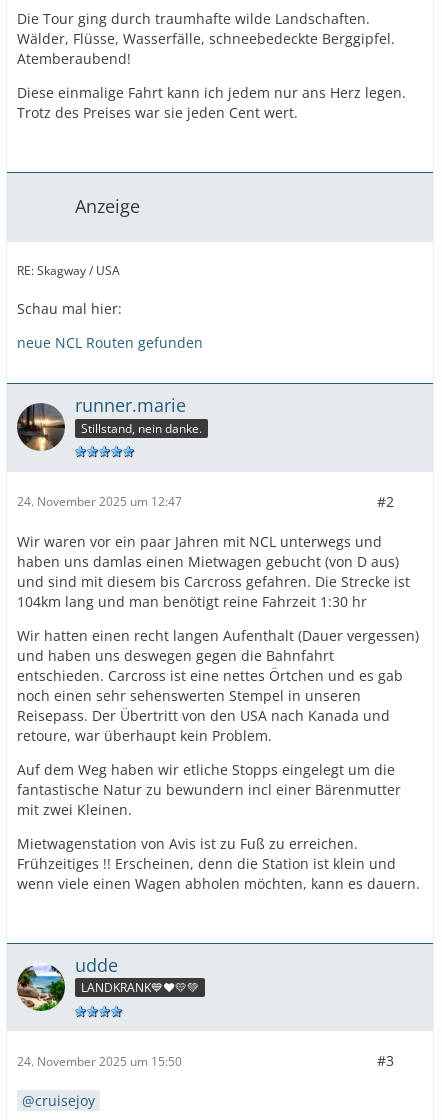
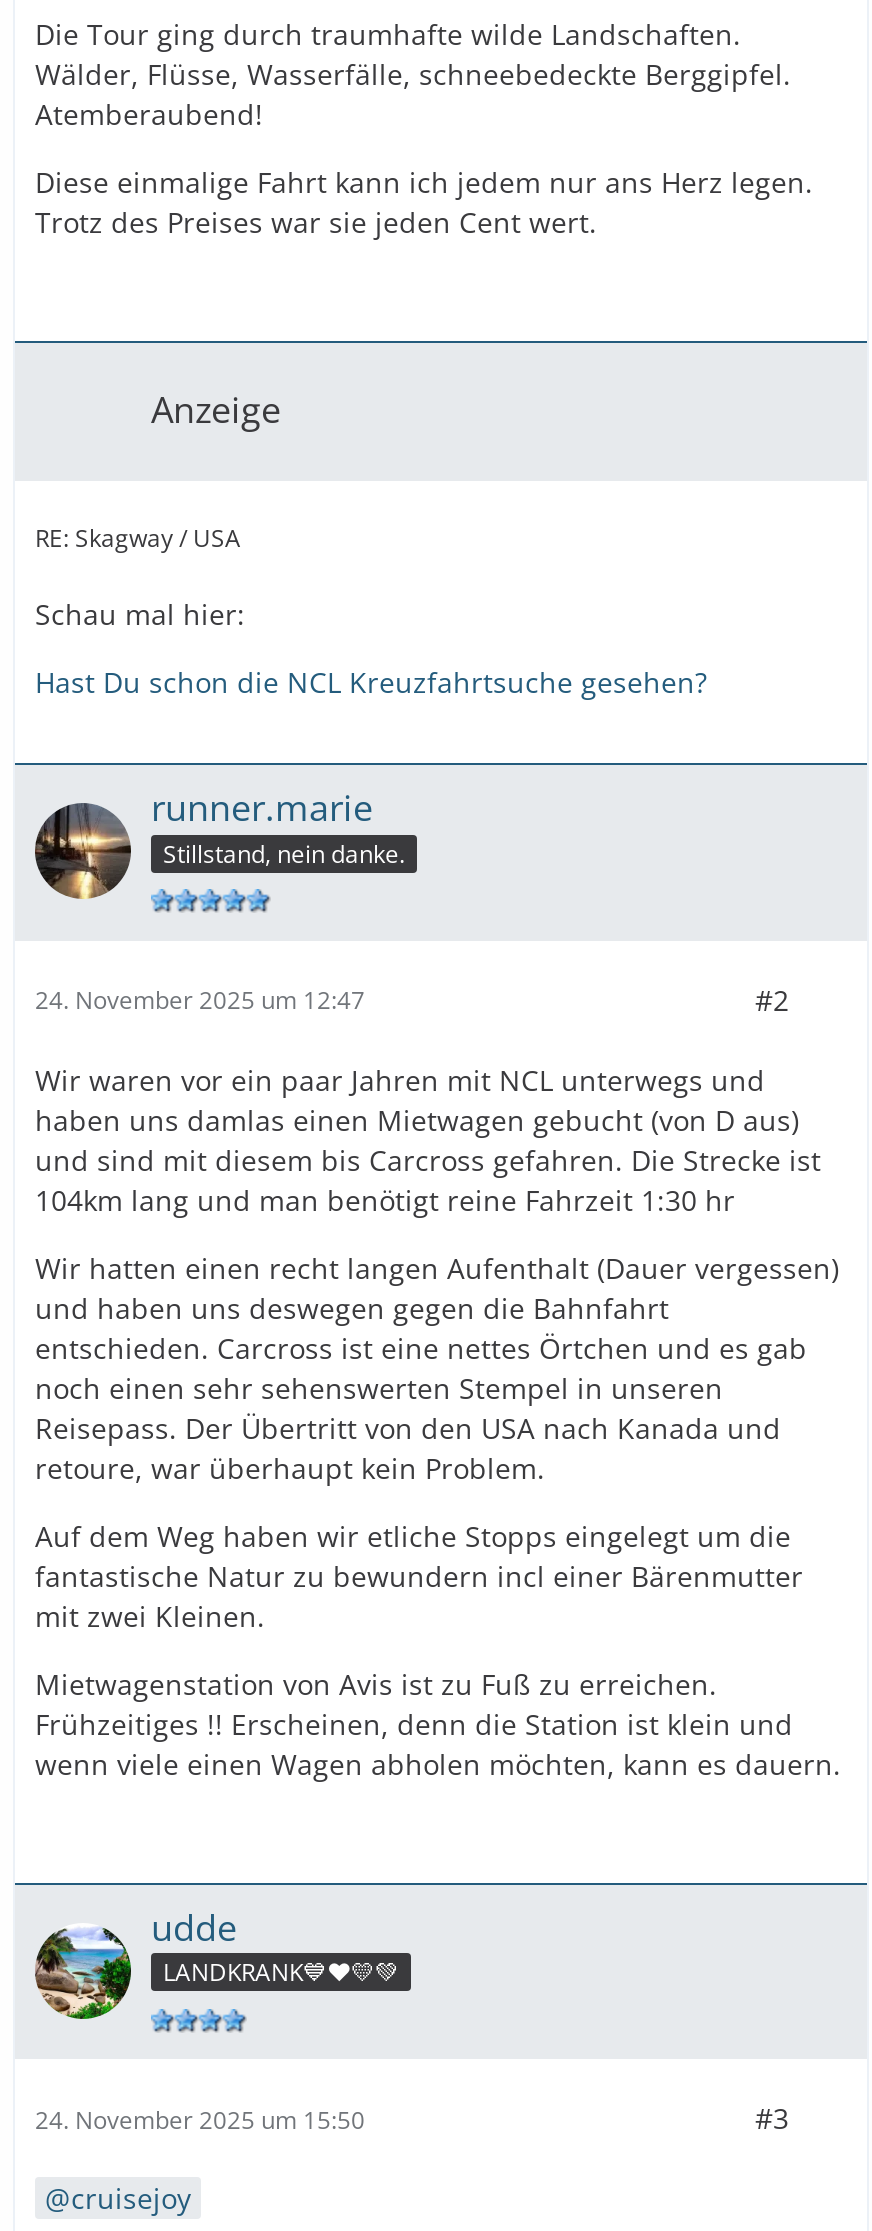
[17,333,203,352] neue NCL Routen gefunden -> [35,663,707,701] Hast Du schon die NCL Kreuzfahrtsuche gesehen?

